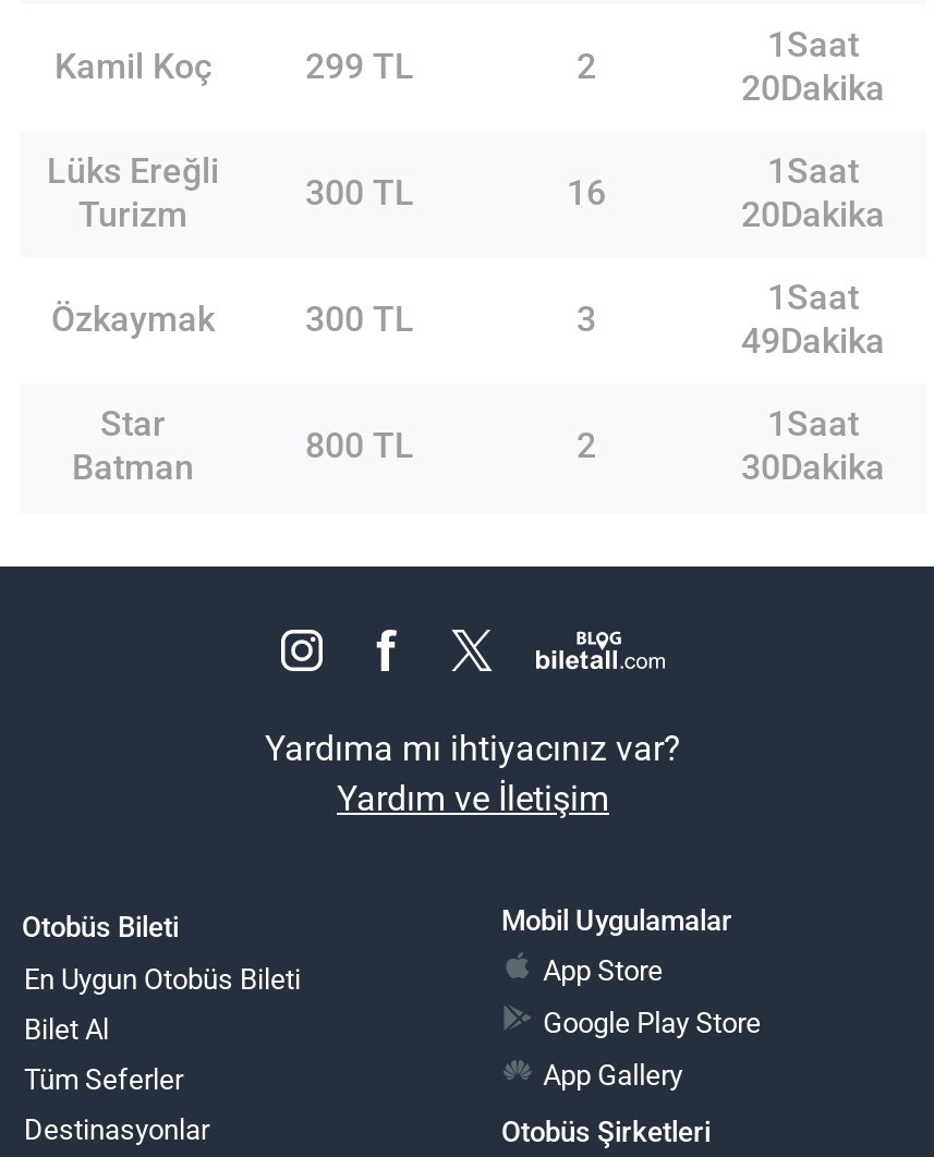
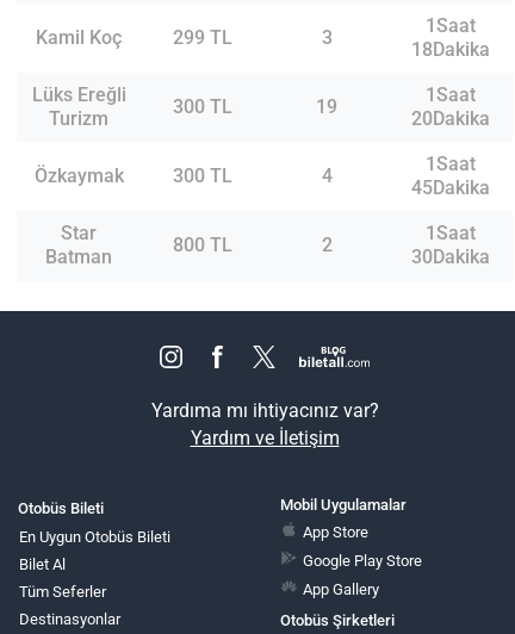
[577,45,596,87] 2 -> [321,26,332,49] 3
[741,67,885,109] 20Dakika -> [411,38,490,61] 18Dakika
[567,172,606,213] 16 -> [316,95,337,118] 19
[577,298,596,339] 3 -> [321,164,332,187] 4
[741,320,885,361] 49Dakika -> [411,176,490,199] 45Dakika

